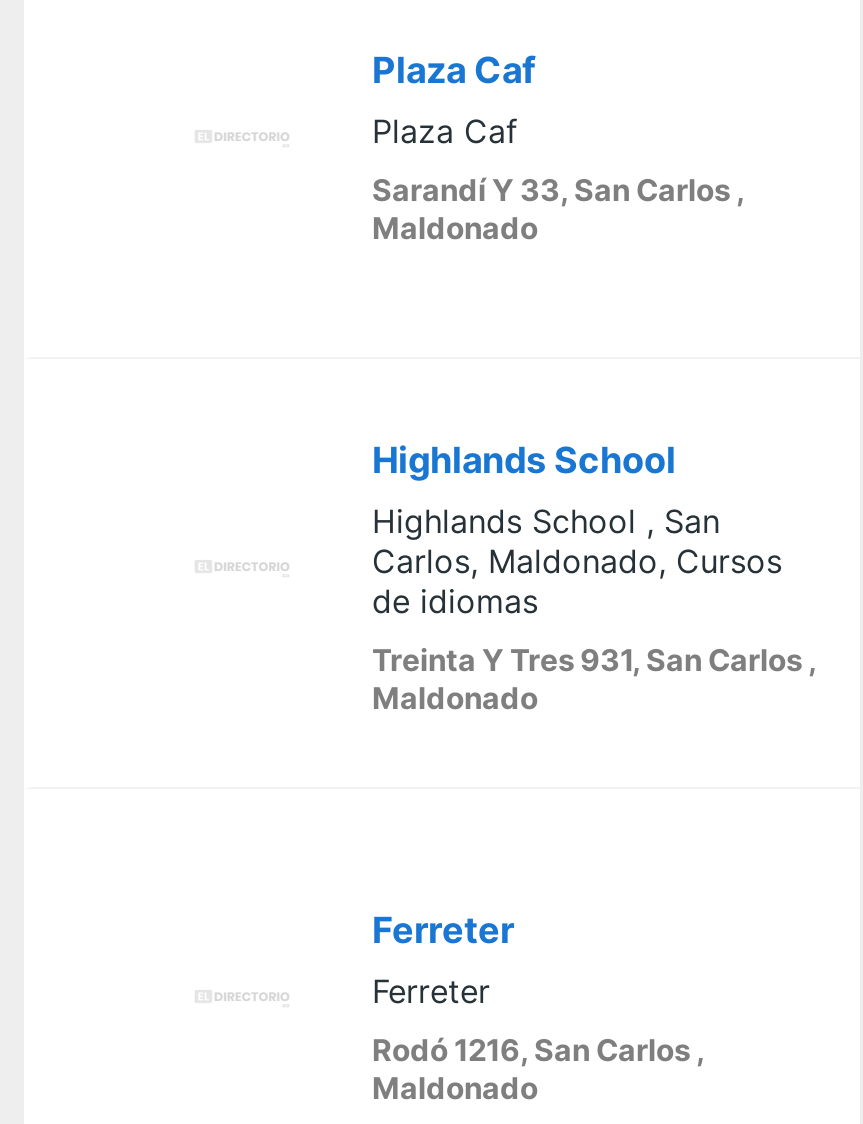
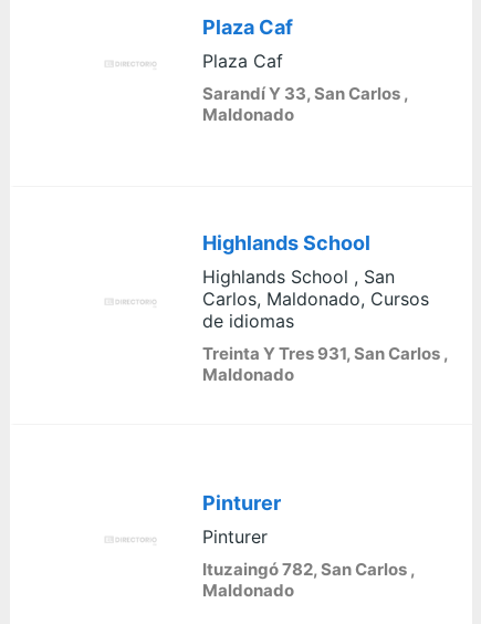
[372,909,514,951] Ferreter -> [202,491,281,514] Pinturer
[372,971,490,1011] Ferreter -> [202,526,268,548] Pinturer
[372,1031,704,1069] Rodó 1216, San Carlos , -> [202,559,415,580] Ituzaingó 782, San Carlos ,

